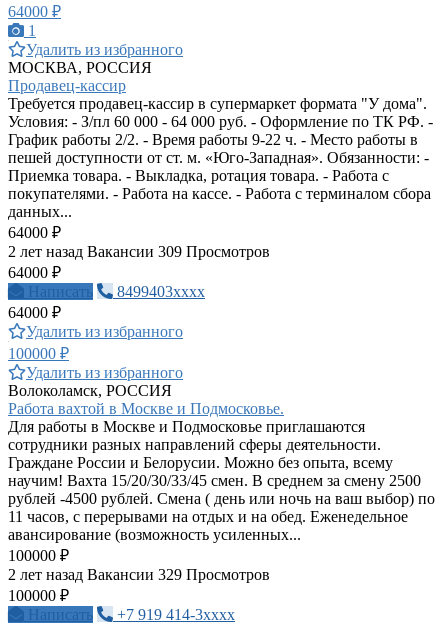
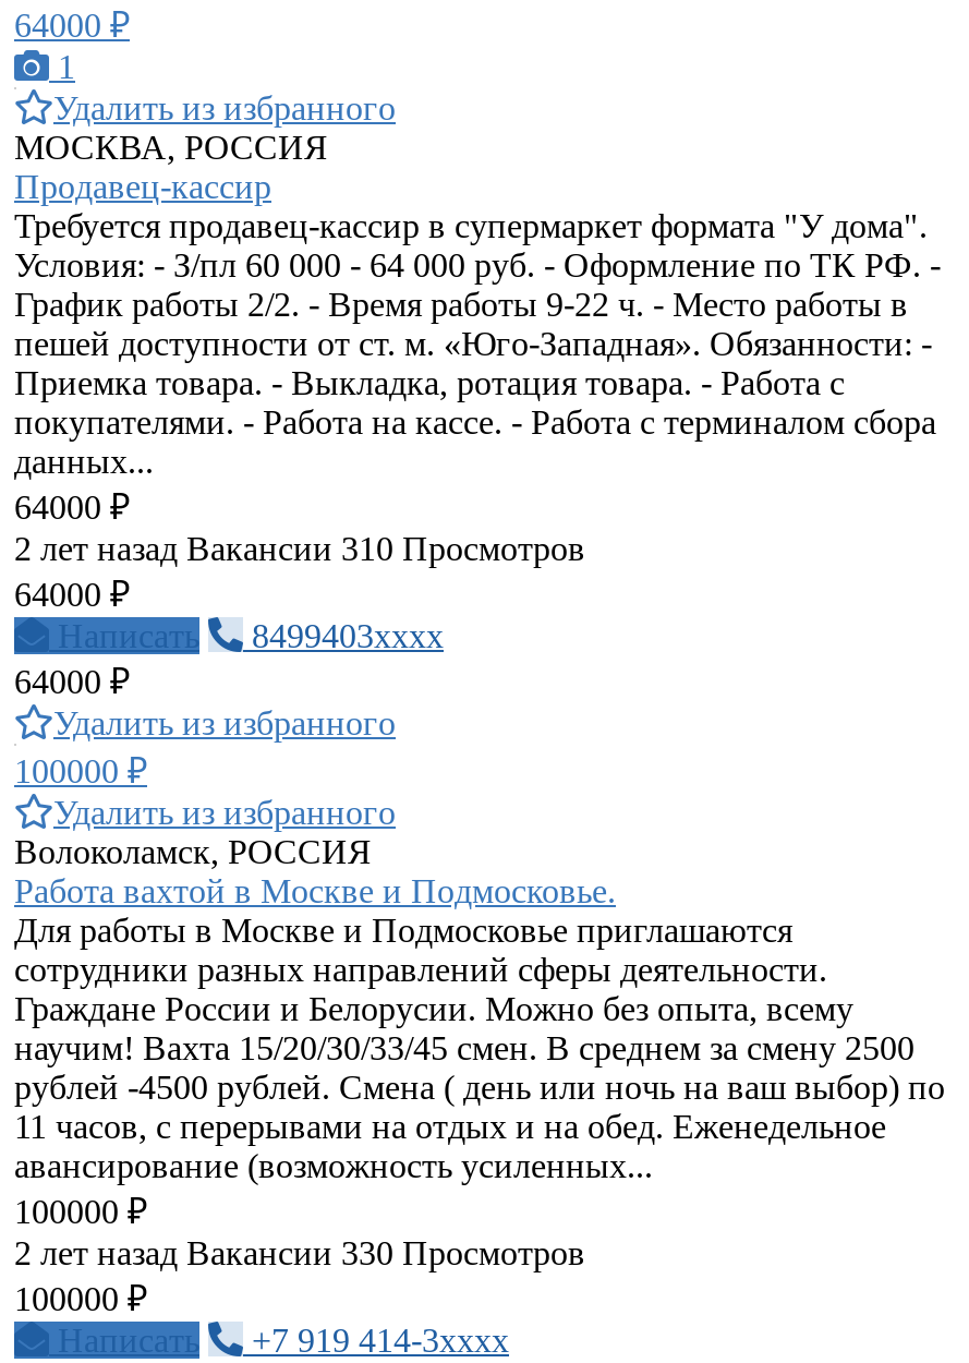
[8,243,270,260] 2 лет назад Вакансии 309 Просмотров -> [14,530,585,567] 2 лет назад Вакансии 310 Просмотров
[8,566,270,583] 2 лет назад Вакансии 329 Просмотров -> [14,1234,585,1271] 2 лет назад Вакансии 330 Просмотров

